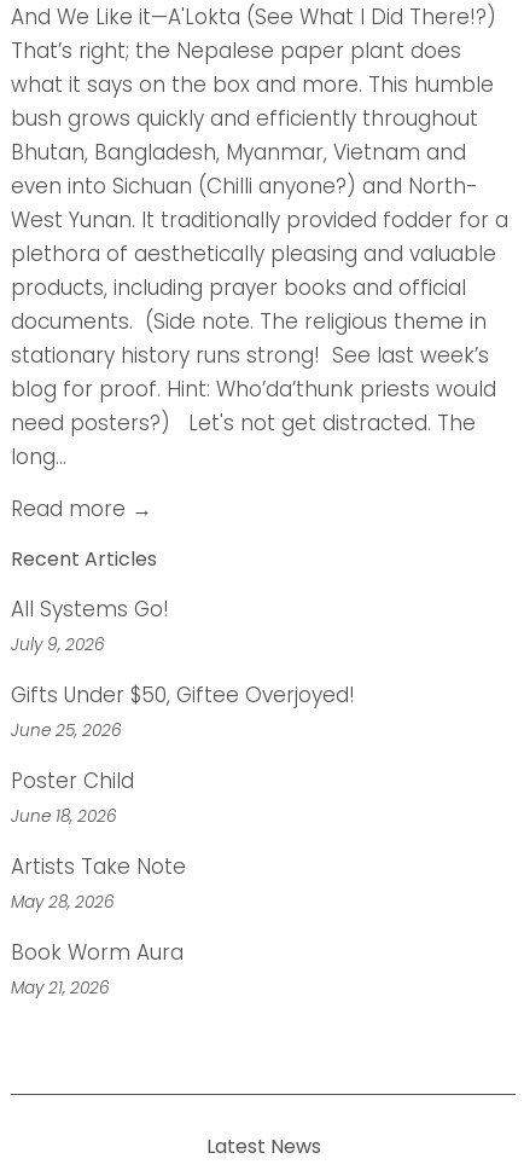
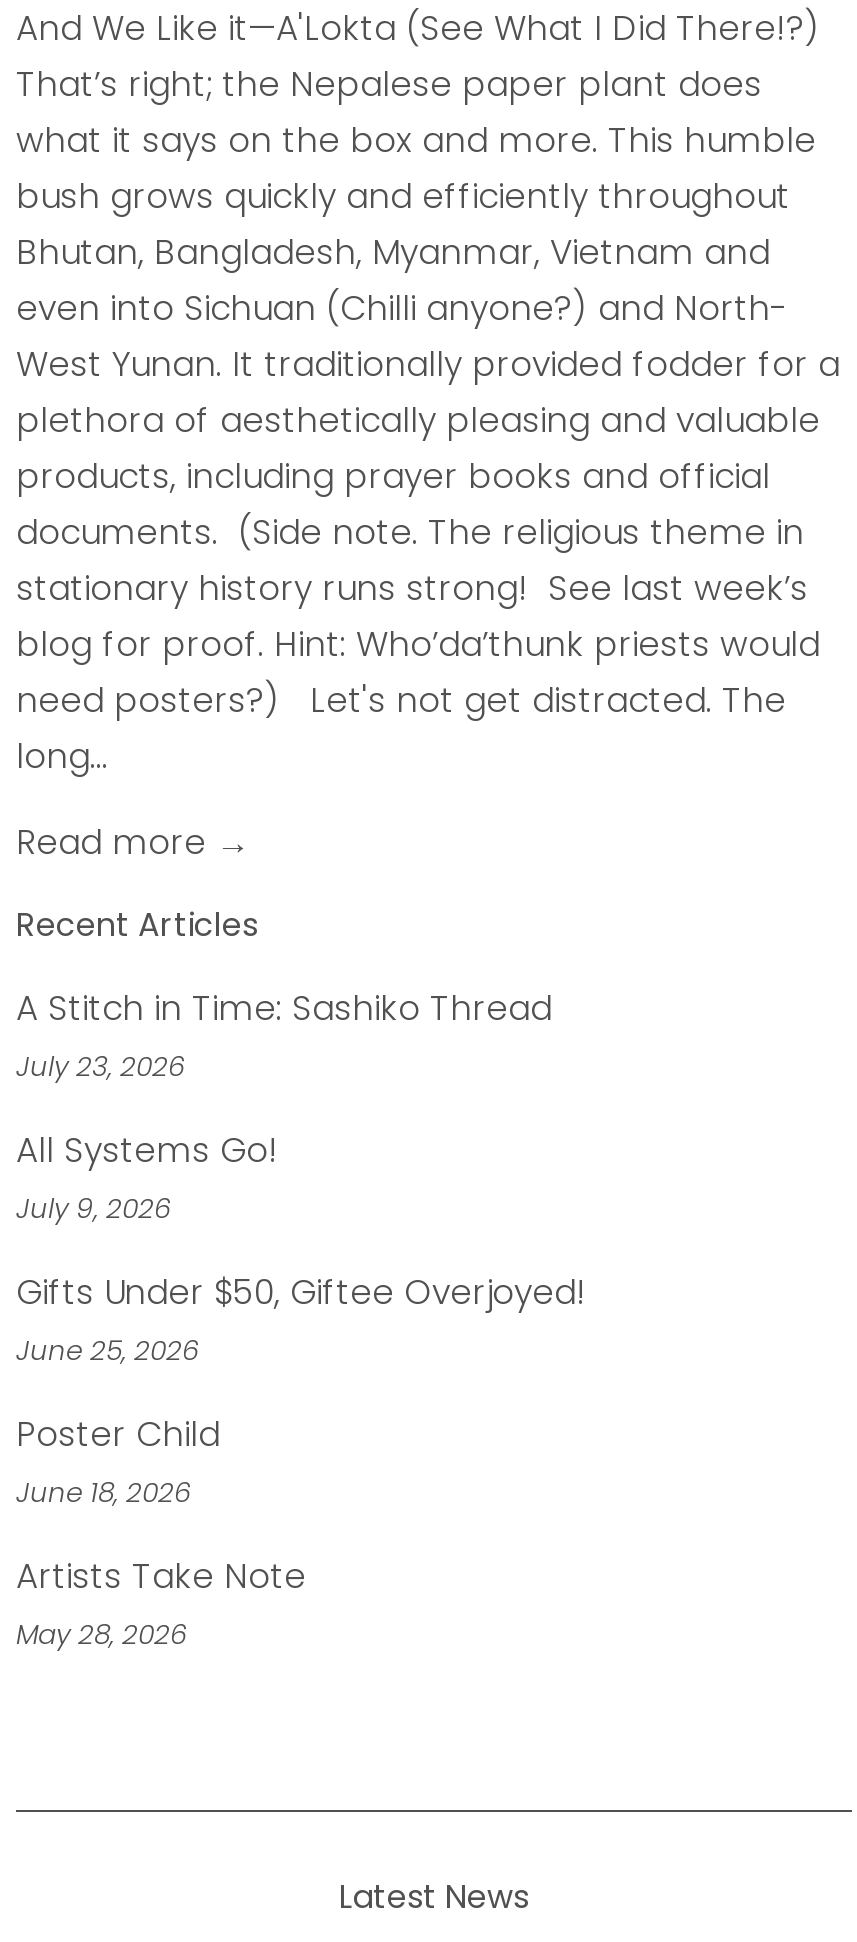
none -> [16,985,552,1087] A Stitch in Time: Sashiko Thread | July 23, 2026
moved [11,595,355,914] -> [16,1127,586,1655]: All Systems Go! | July 9, 2026 | Gifts Under $50, Giftee Overjoyed! | June 25, 2026 | Poster Child | June 18, 2026 | Artists Take Note | May 28, 2026
[11,939,184,1000] Book Worm Aura | May 21, 2026 -> none

